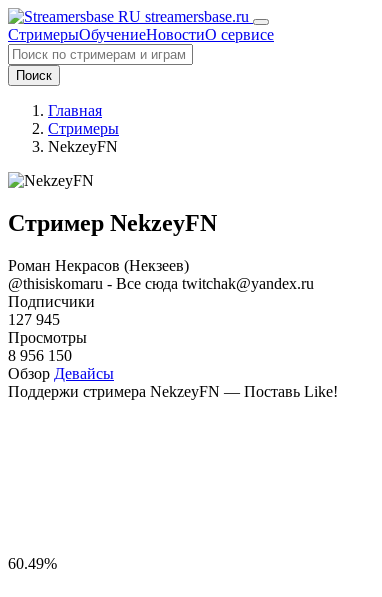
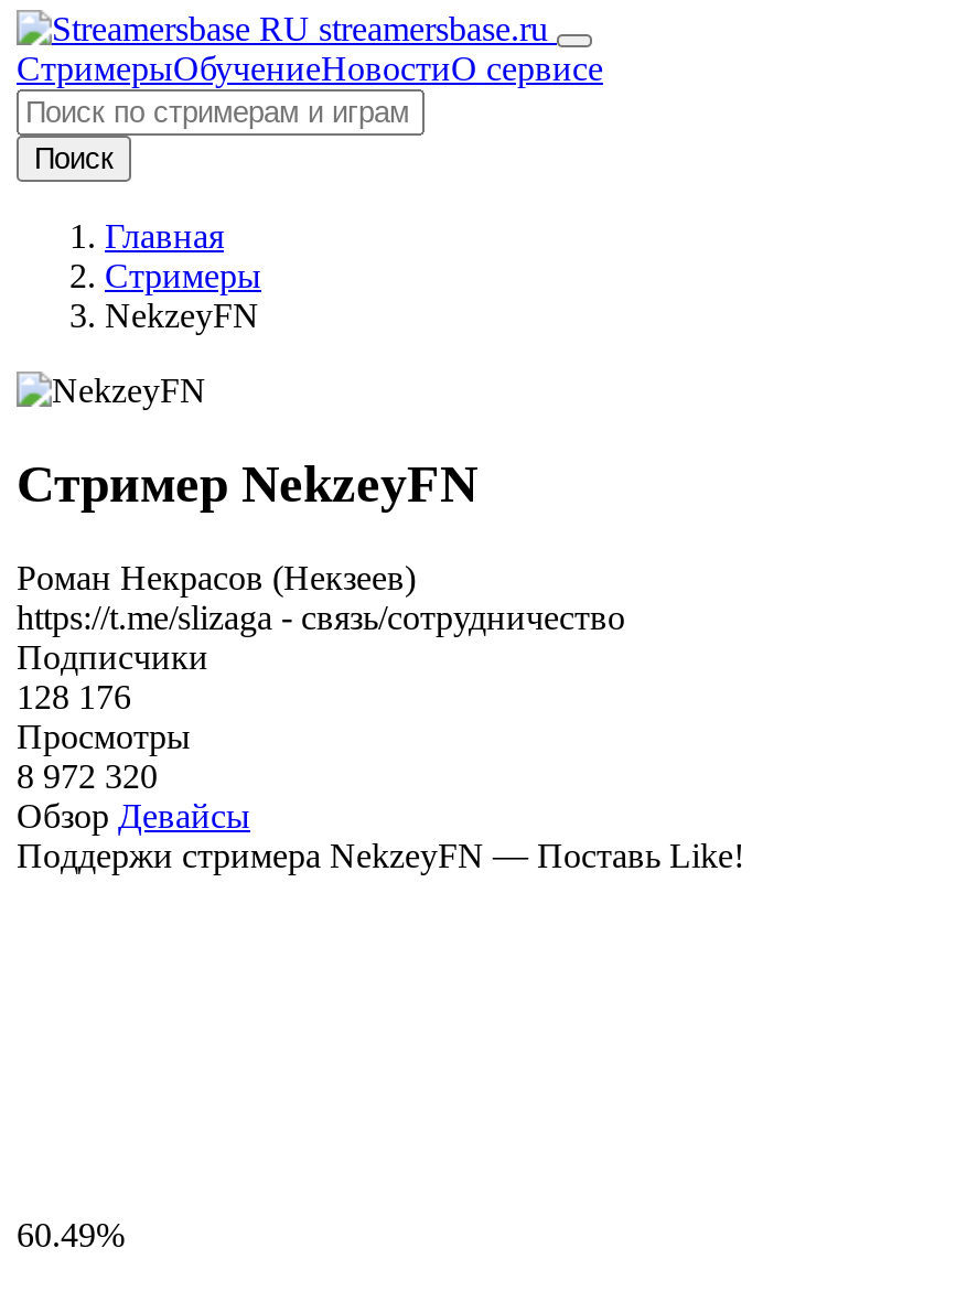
[8,275,314,292] @thisiskomaru - Все сюда twitchak@yandex.ru -> [17,598,625,636] https://t.me/slizaga - связь/сотрудничество
[8,311,60,328] 127 945 -> [17,678,131,715] 128 176
[8,347,72,364] 8 956 150 -> [17,757,158,794] 8 972 320

